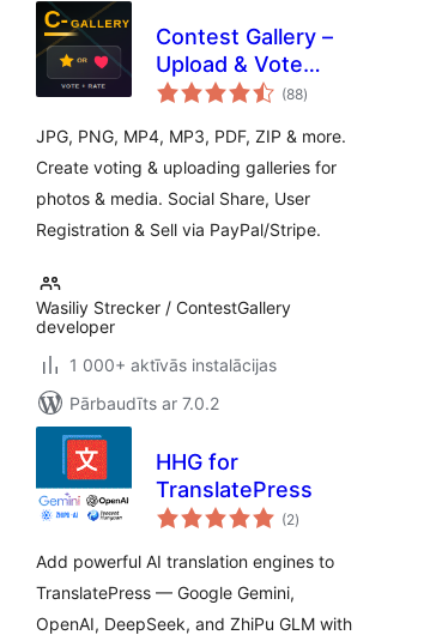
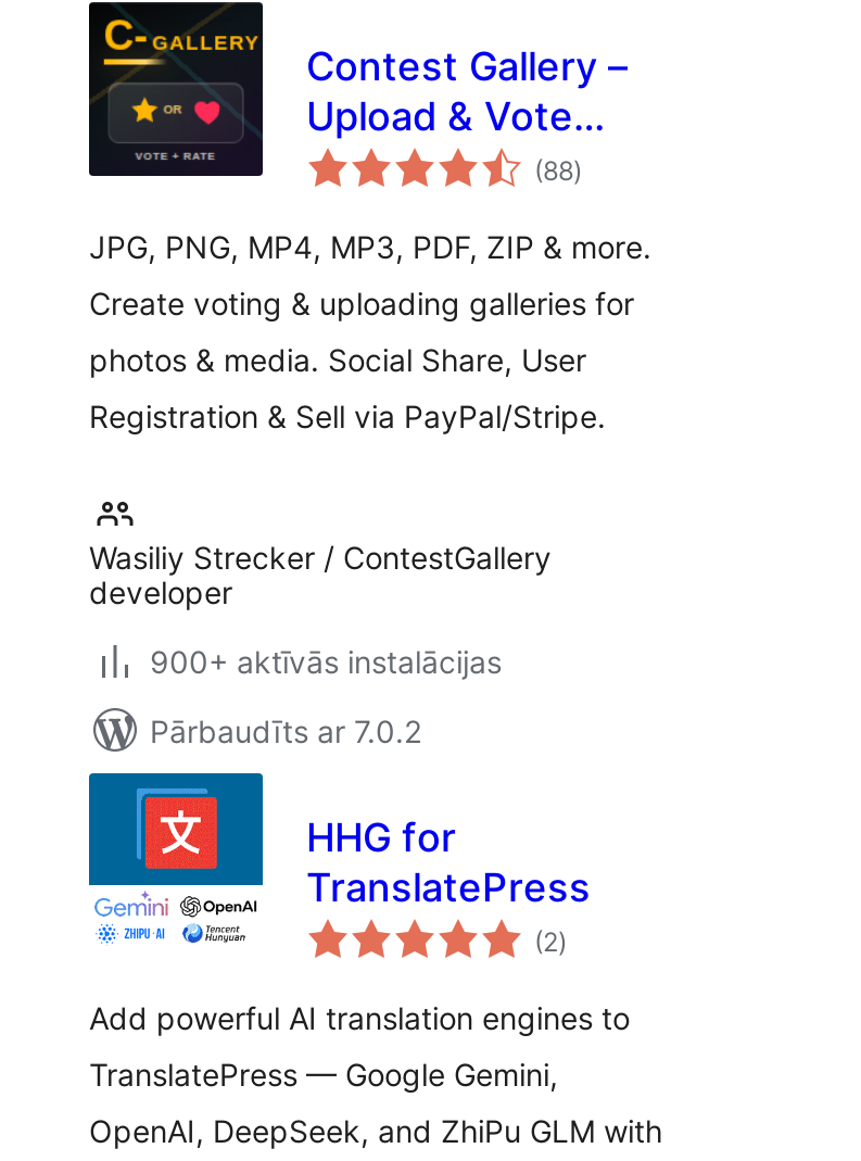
[69,355,277,375] 1 000+ aktīvās instalācijas -> [150,643,502,680] 900+ aktīvās instalācijas

